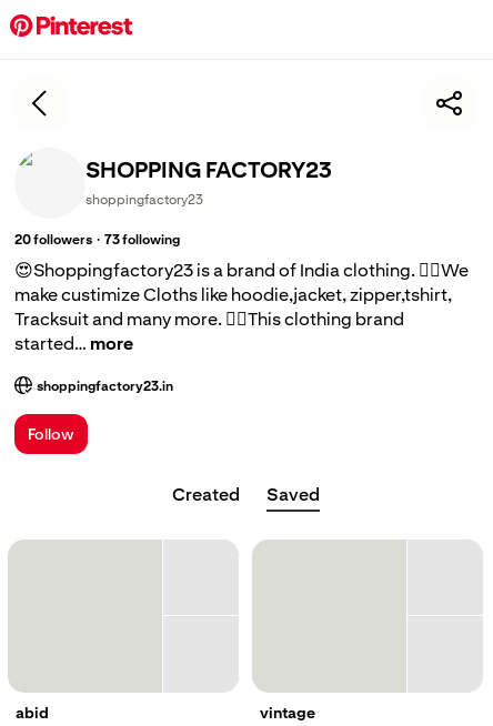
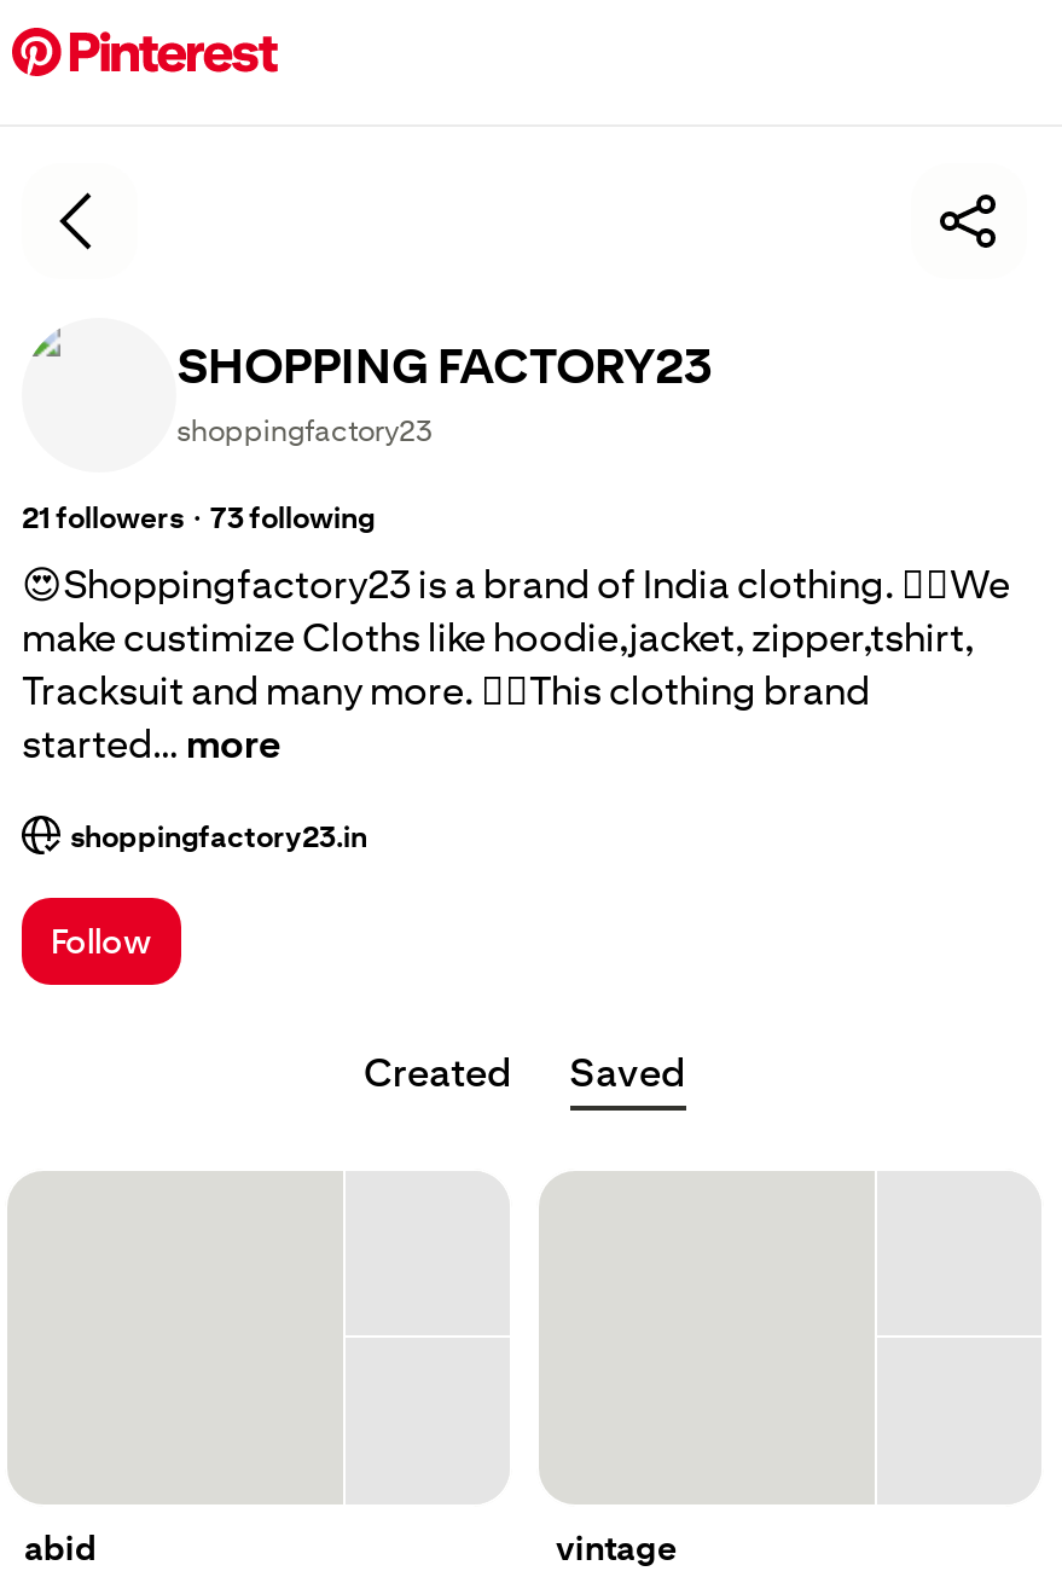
[14,230,180,248] 20 followers · 73following -> [22,497,375,535] 21 followers · 73following

